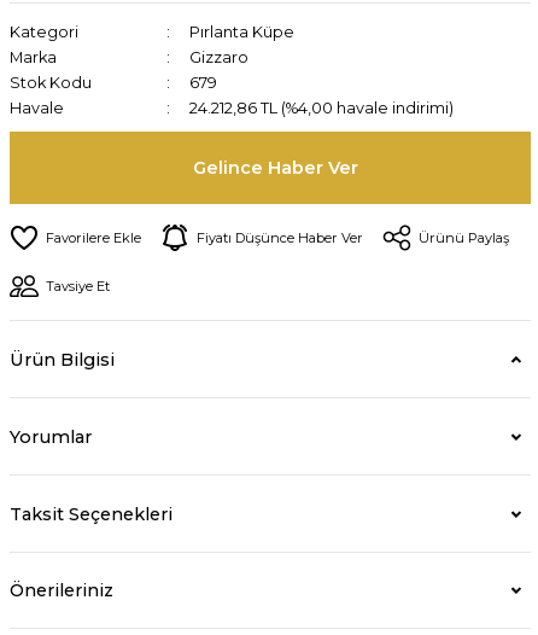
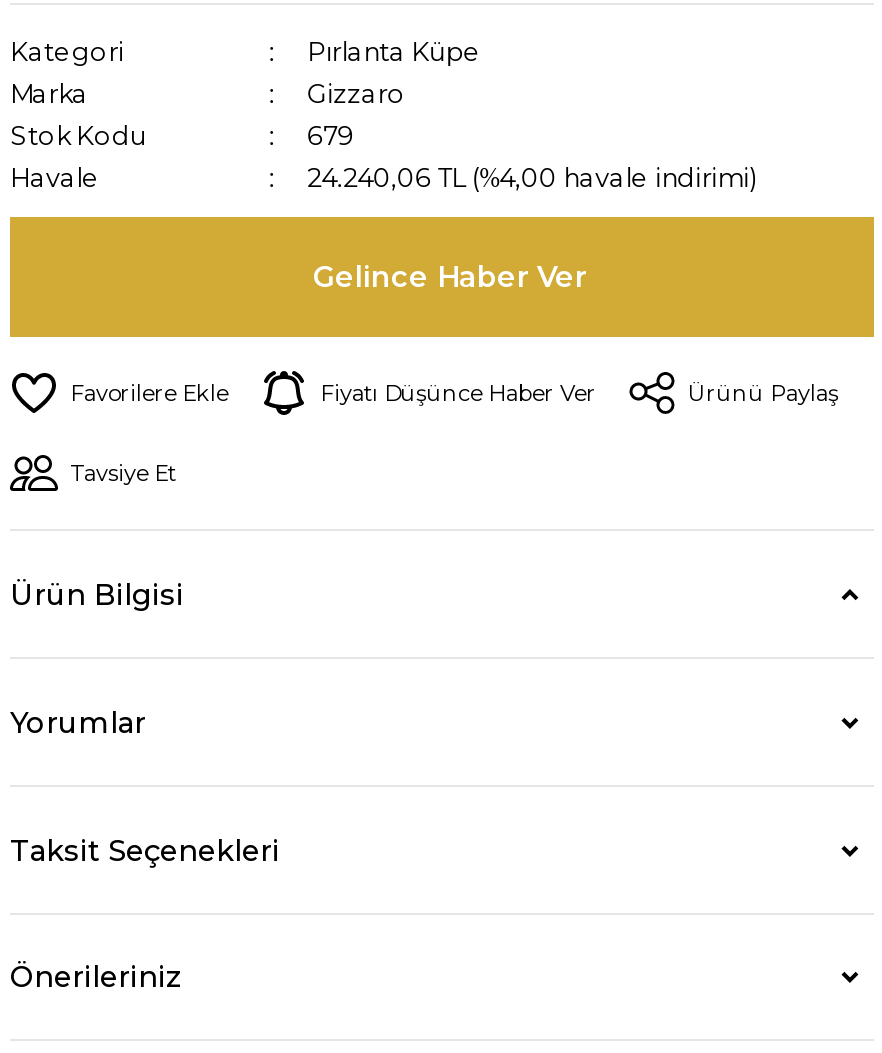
[189,99,453,117] 24.212,86 TL (%4,00 havale indirimi) -> [307,163,757,193] 24.240,06 TL (%4,00 havale indirimi)

